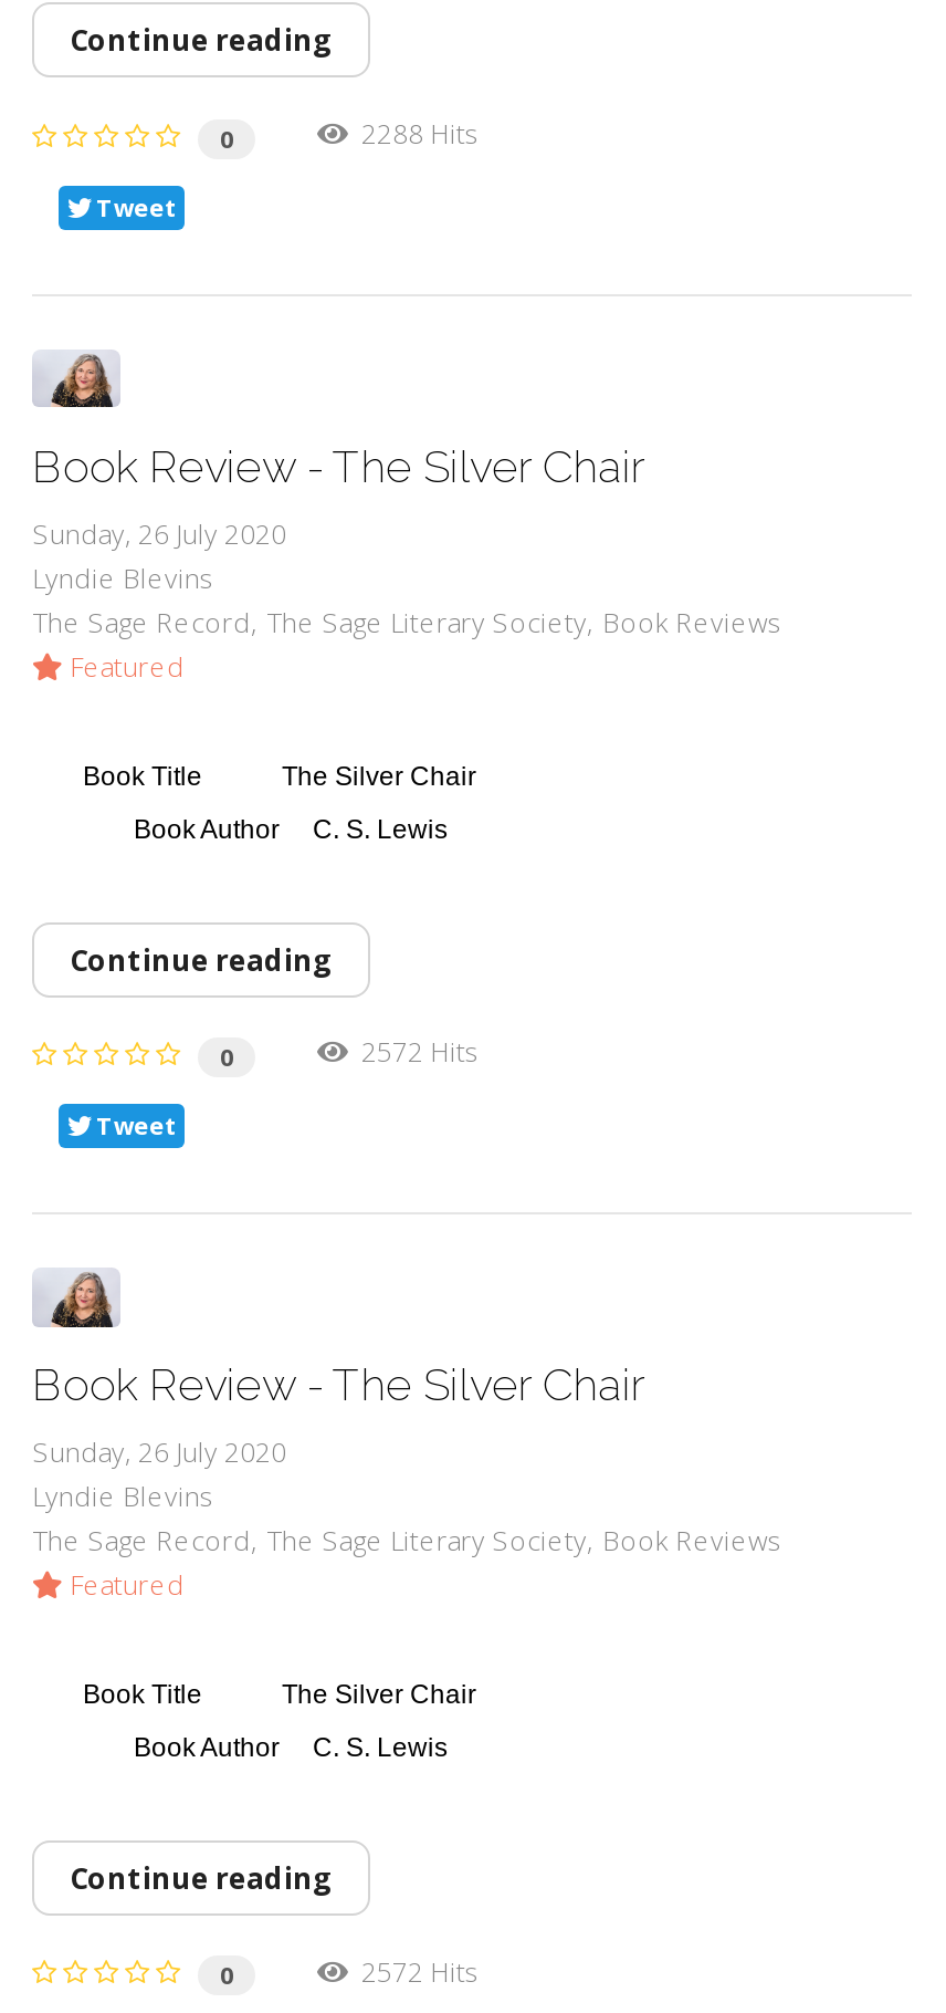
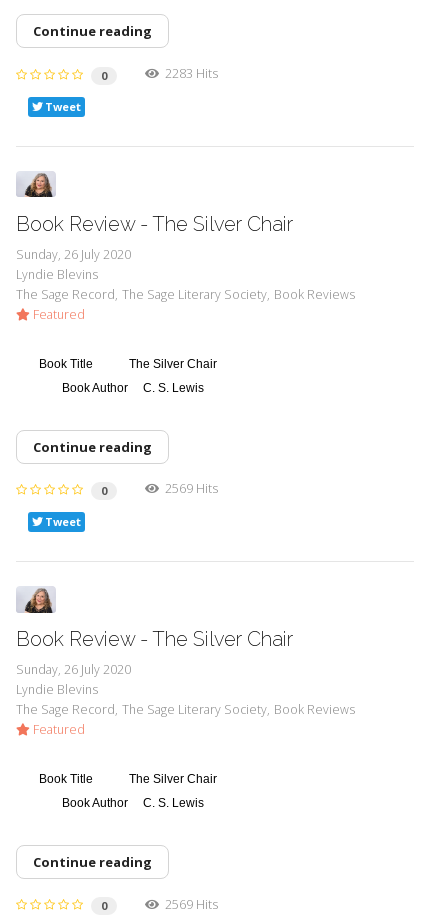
[348,115,479,153] 2288 Hits -> [159,65,218,82] 2283 Hits
[348,1034,479,1072] 2572 Hits -> [159,480,218,497] 2569 Hits
[348,1953,479,1990] 2572 Hits -> [159,896,218,913] 2569 Hits

